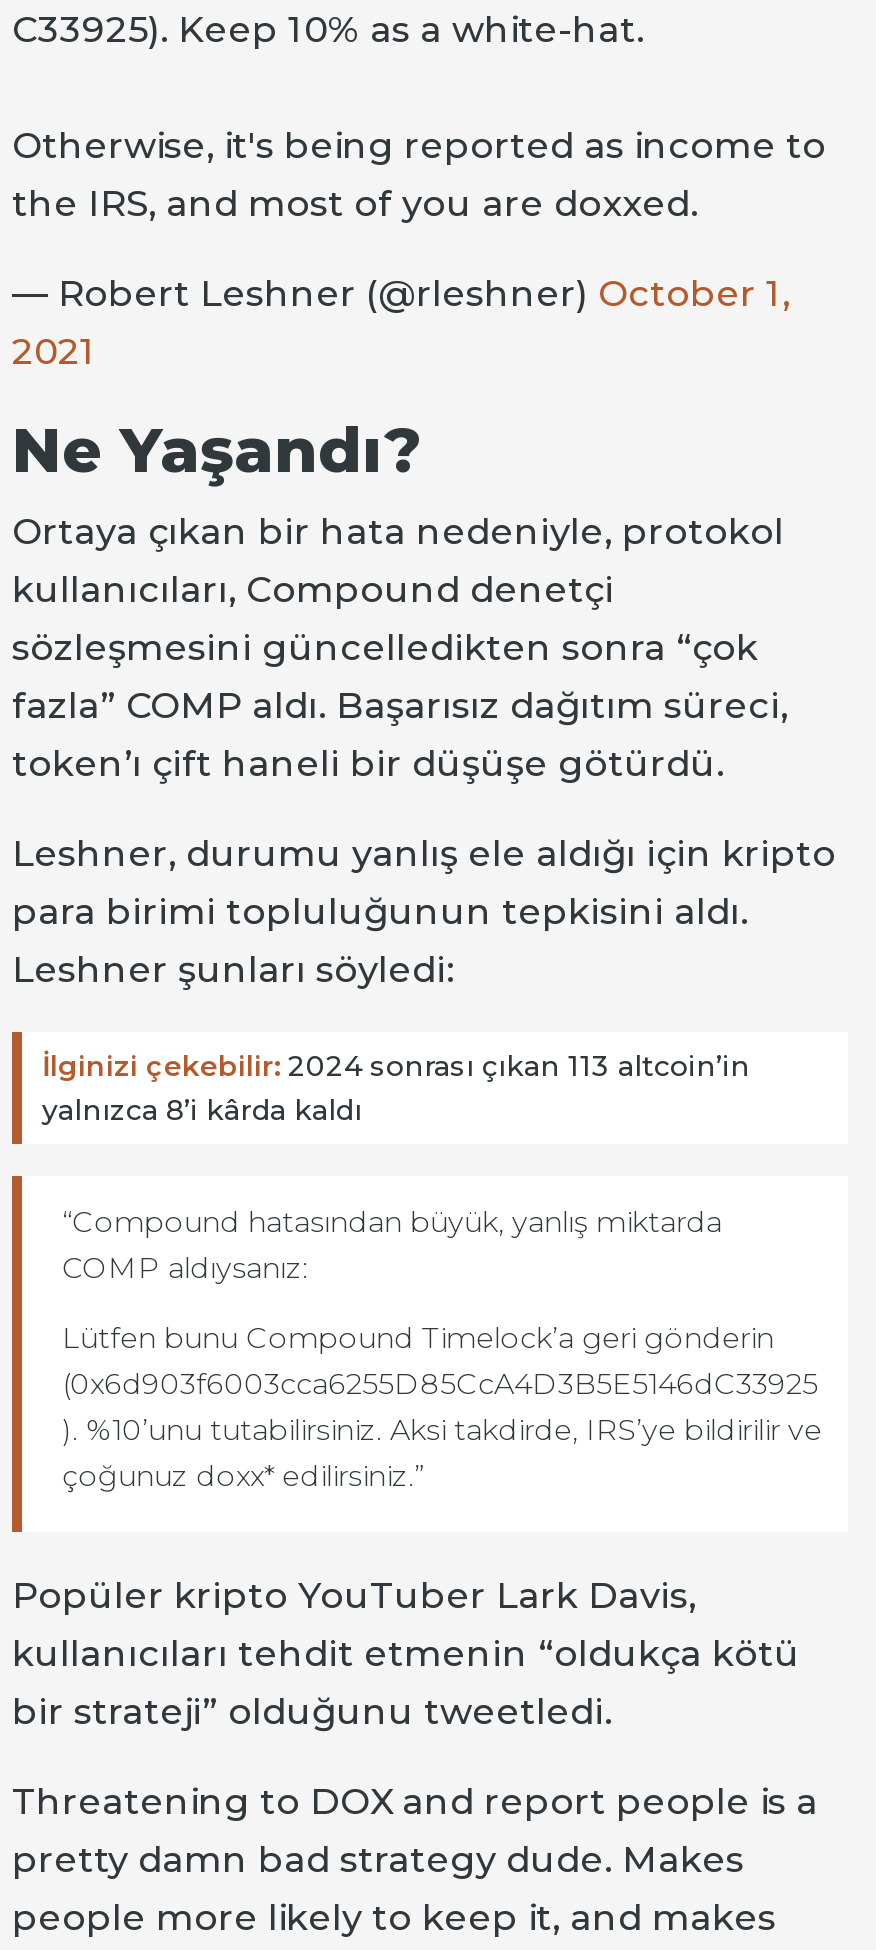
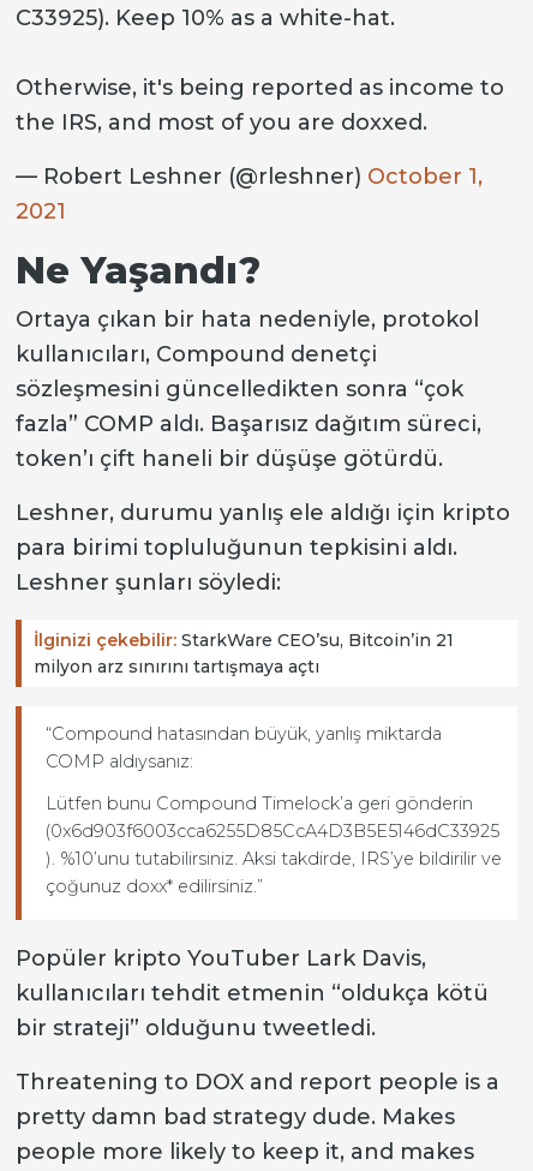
[42,1048,750,1128] İlginizi çekebilir: 2024 sonrası çıkan 113 altcoin’in | yalnızca 8’i kârda kaldı -> [34,630,454,678] İlginizi çekebilir: StarkWare CEO’su, Bitcoin’in 21 | milyon arz sınırını tartışmaya açtı

